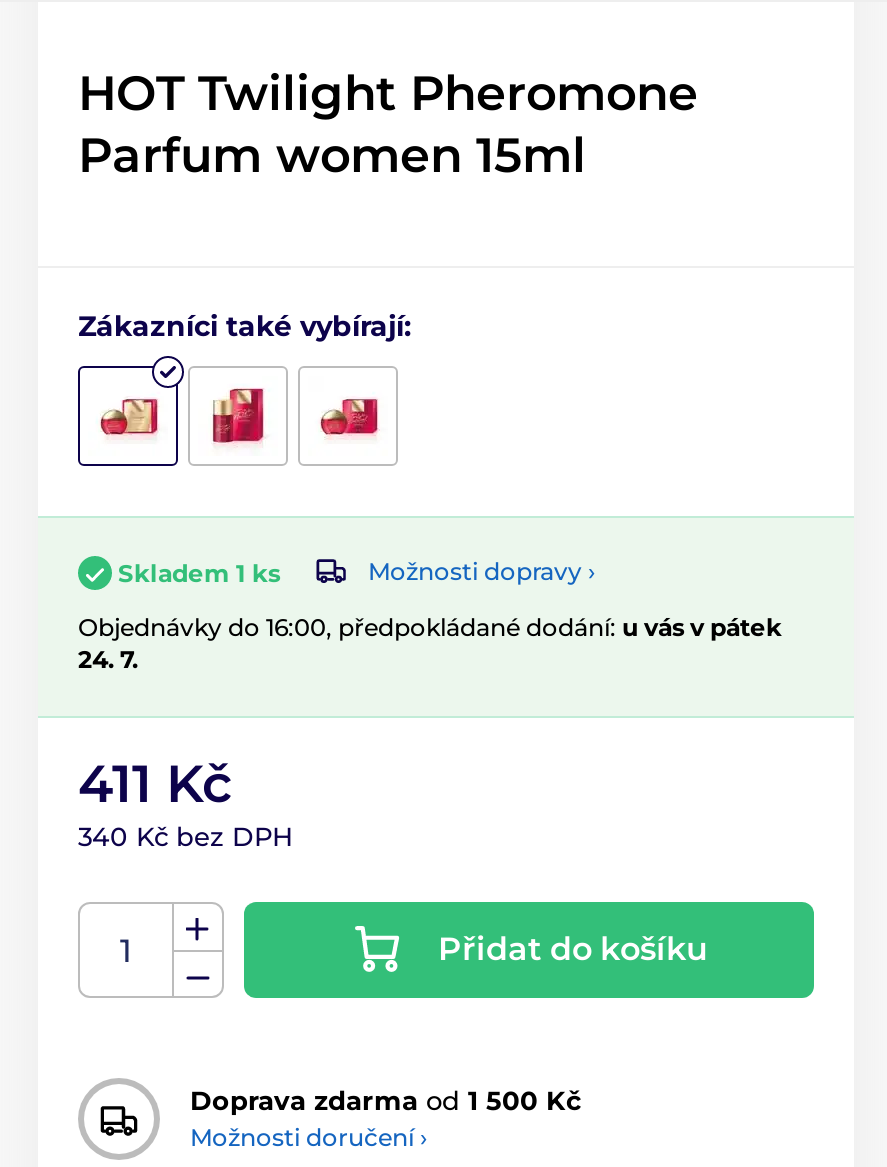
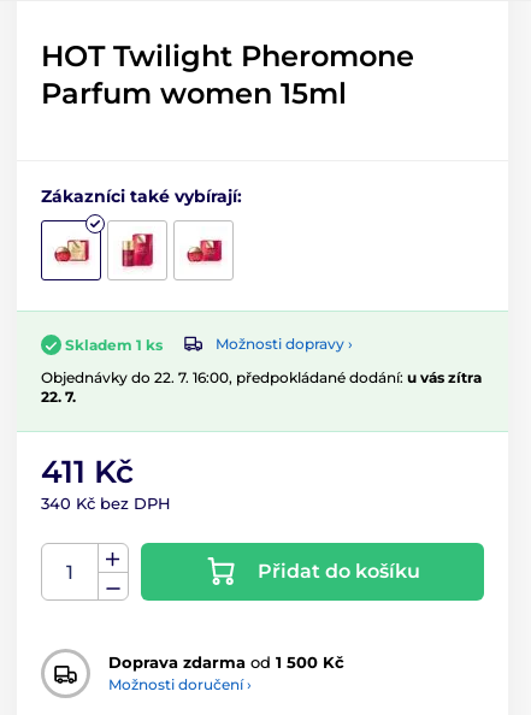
[78,612,782,674] Objednávky do 16:00, předpokládané dodání: u vás v pátek | 24. 7. -> [41,368,482,405] Objednávky do 22. 7. 16:00, předpokládané dodání: u vás zítra | 22. 7.

